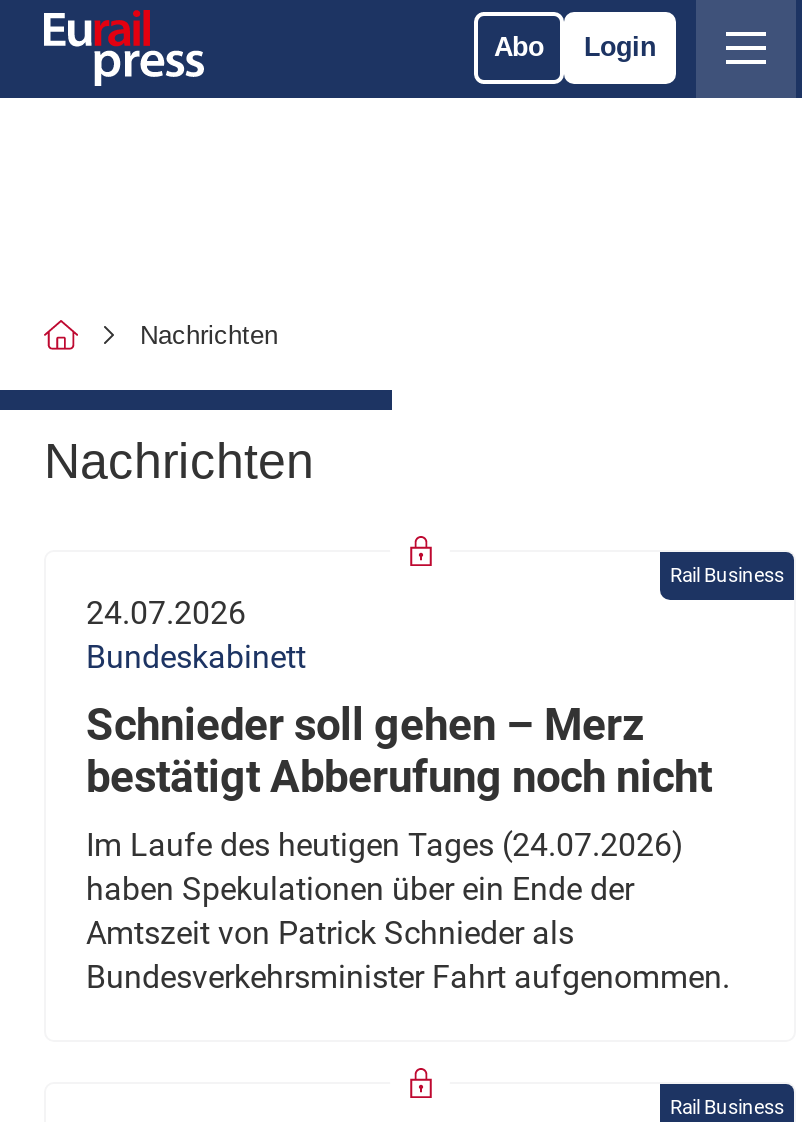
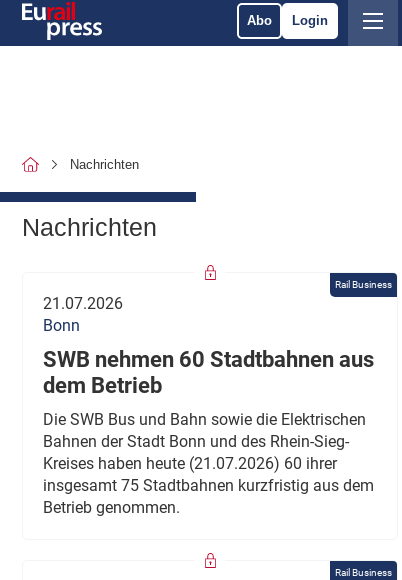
[86,594,306,676] 24.07.2026 | Bundeskabinett -> [43,294,123,335] 21.07.2026 | Bonn
[86,700,712,802] Schnieder soll gehen – Merz | bestätigt Abberufung noch nicht -> [43,347,374,398] SWB nehmen 60 Stadtbahnen aus | dem Betrieb
[86,826,730,996] Im Laufe des heutigen Tages (24.07.2026) | haben Spekulationen über ein Ende der | Amtszeit von Patrick Schnieder als | Bundesverkehrsminister Fahrt aufgenommen. -> [43,410,374,517] Die SWB Bus und Bahn sowie die Elektrischen | Bahnen der Stadt Bonn und des Rhein-Sieg- | Kreises haben heute (21.07.2026) 60 ihrer | insgesamt 75 Stadtbahnen kurzfristig aus dem | Betrieb genommen.

